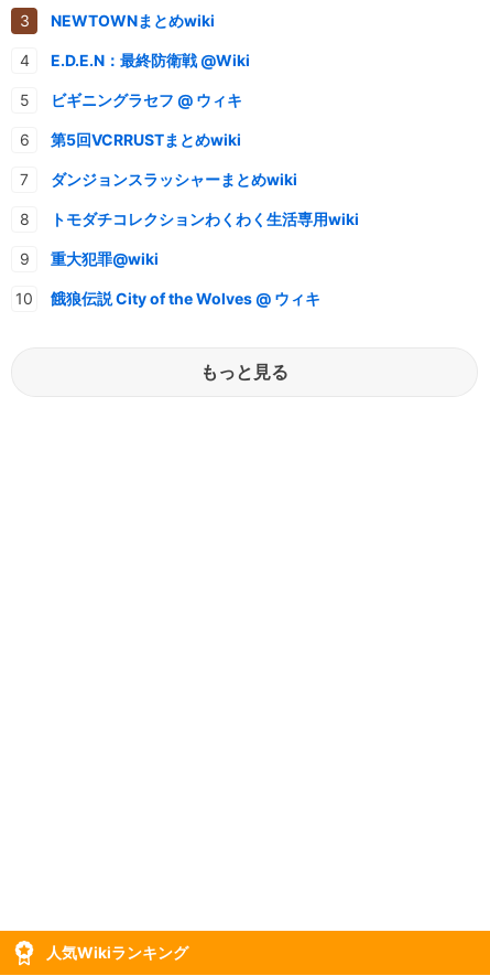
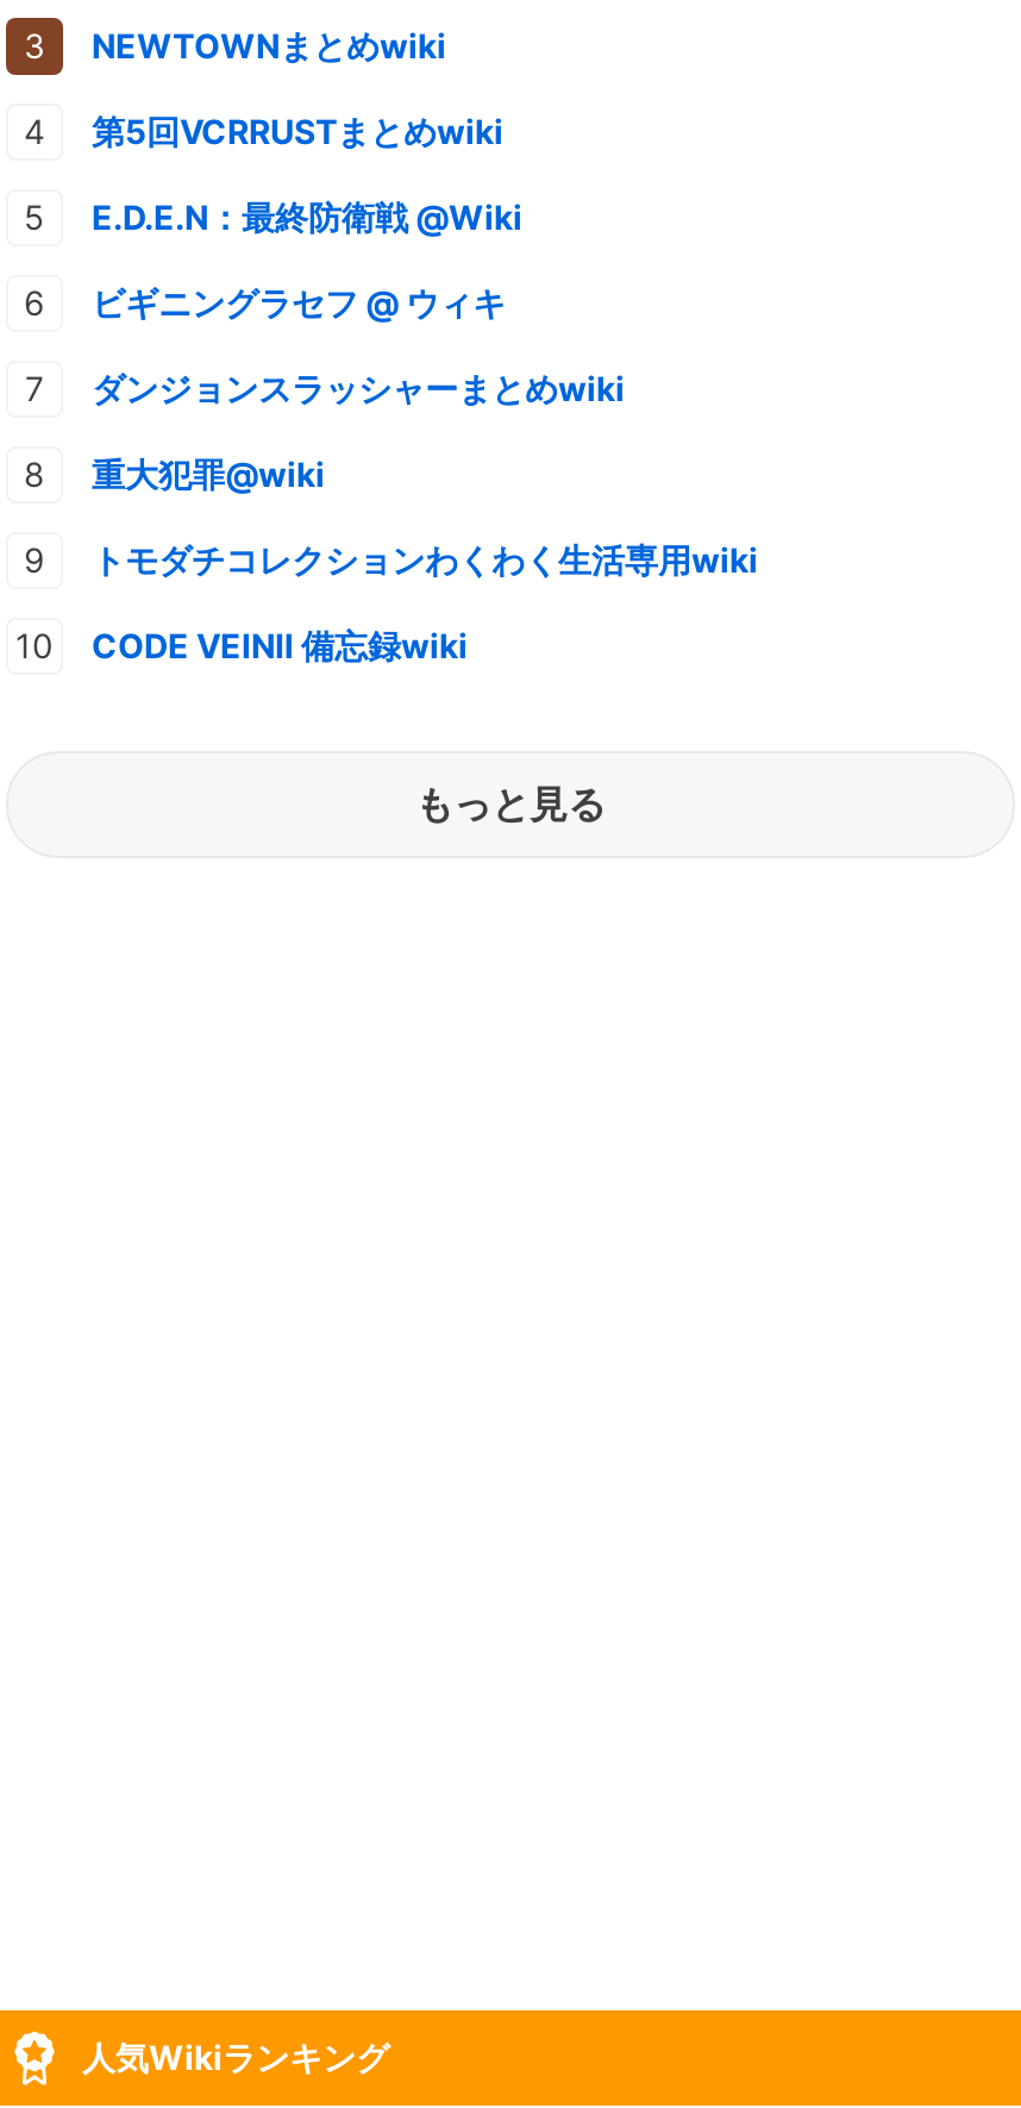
moved [51,50,250,109] -> [92,195,522,322]: E.D.E.N：最終防衛戦 @Wiki | ビギニングラセフ @ ウィキ
moved [51,130,241,148] -> [92,110,503,150]: 第5回VCRRUSTまとめwiki
moved [51,209,359,228] -> [92,538,758,579]: トモダチコレクションわくわく生活専用wiki
moved [51,249,159,268] -> [92,453,325,493]: 重大犯罪@wiki
[51,288,320,307] 餓狼伝説 City of the Wolves @ ウィキ -> [92,624,468,664] CODE VEINⅡ 備忘録wiki

